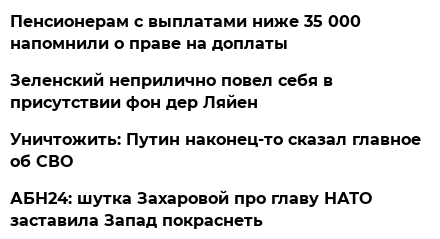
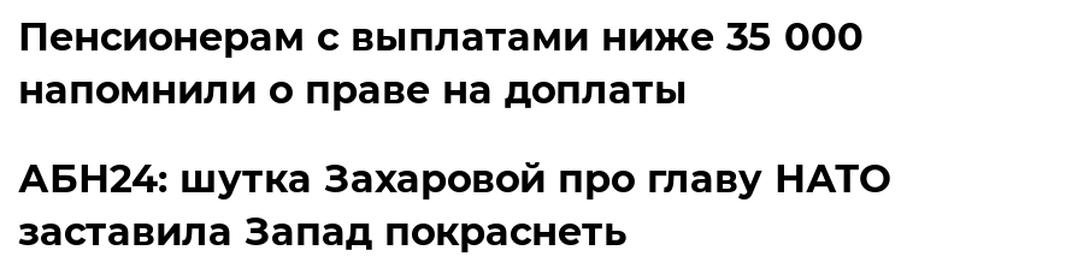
[10,71,421,171] Зеленский неприлично повел cебя в | присутствии фон дер Ляйен | Уничтожить: Путин наконец-то сказал главное | об СВО -> none

